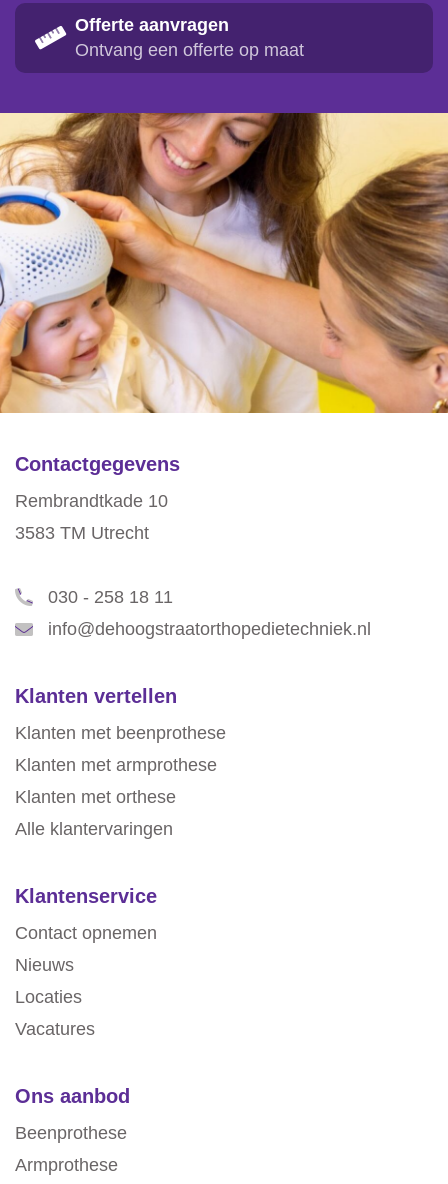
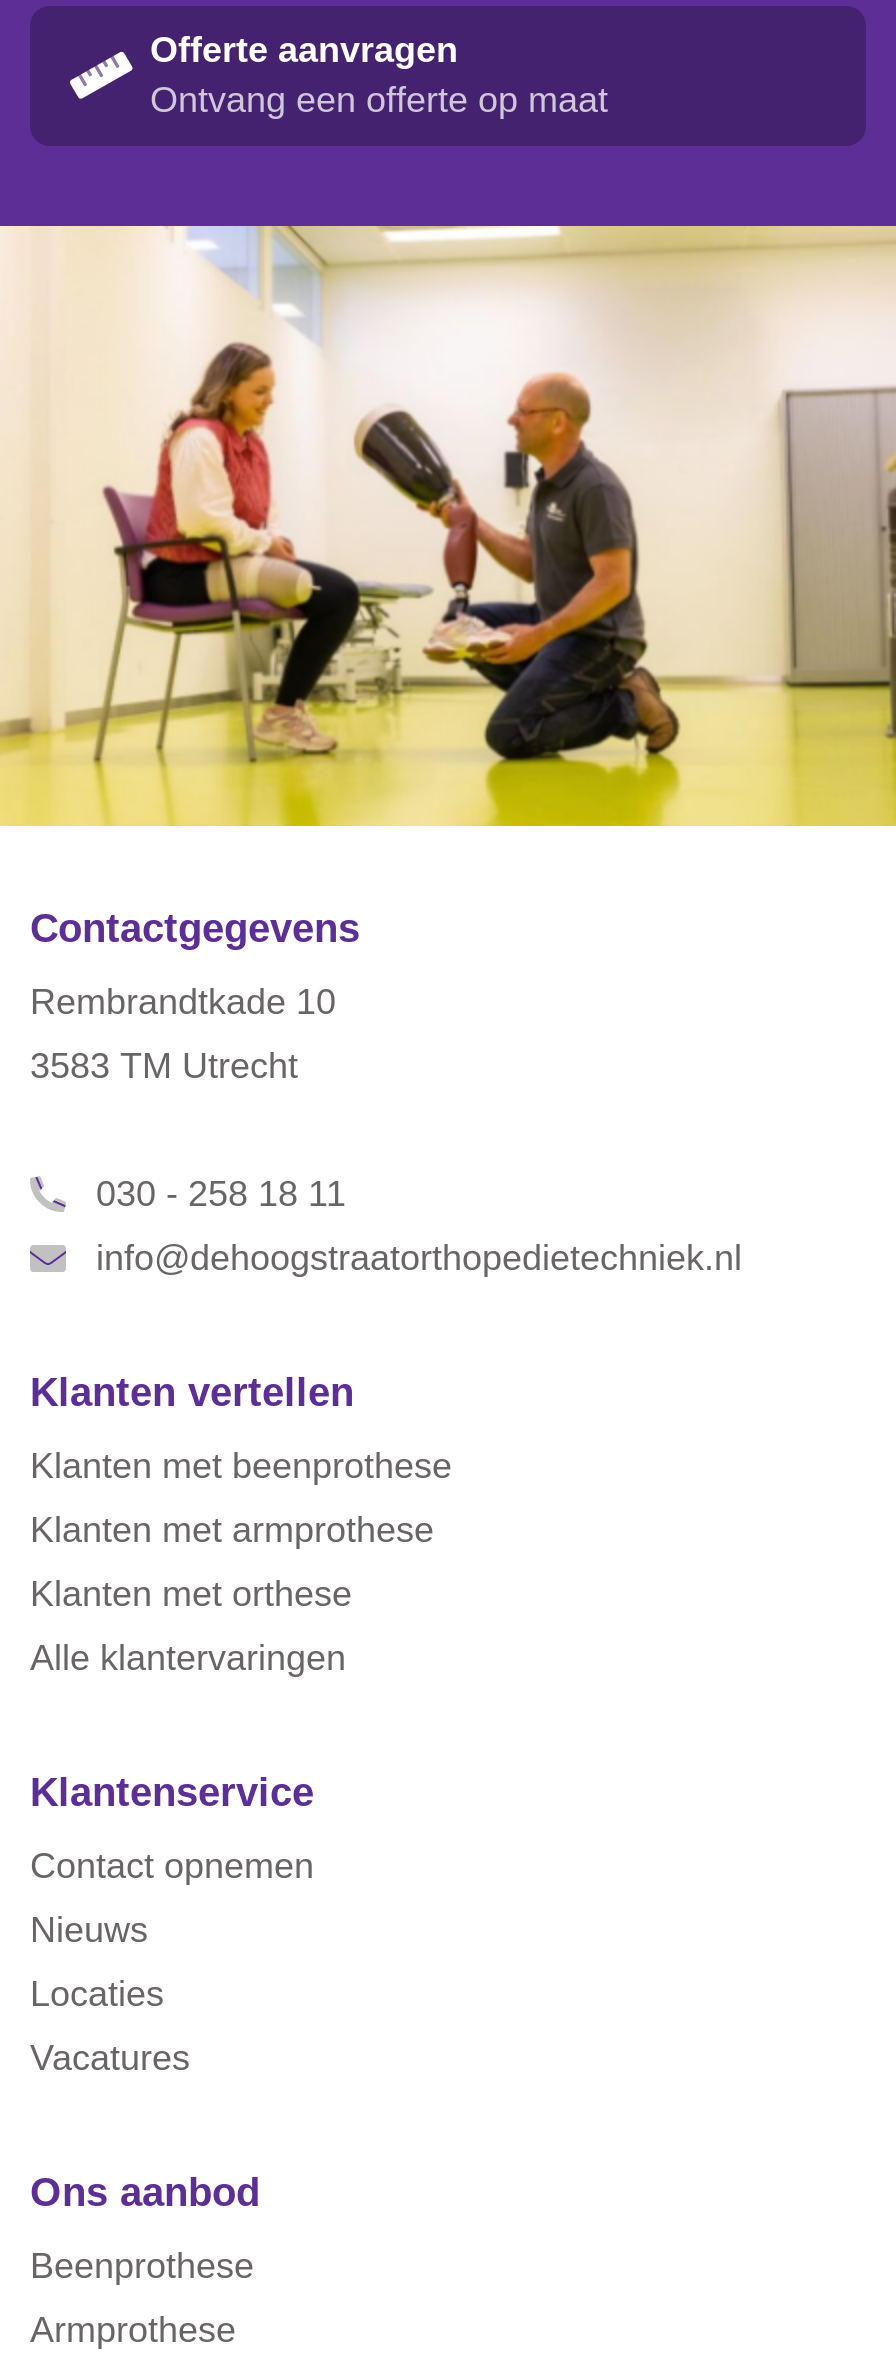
[3,112,445,414] [image] -> [6,224,890,828] [image]

